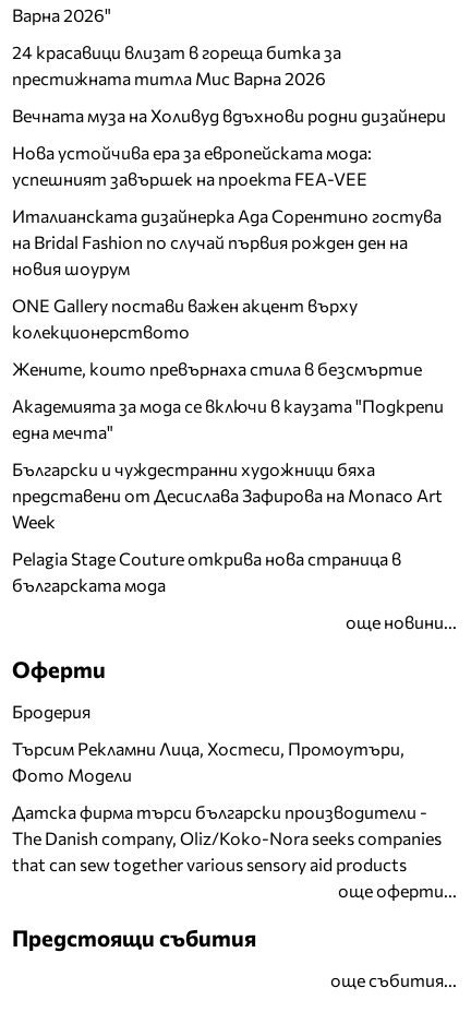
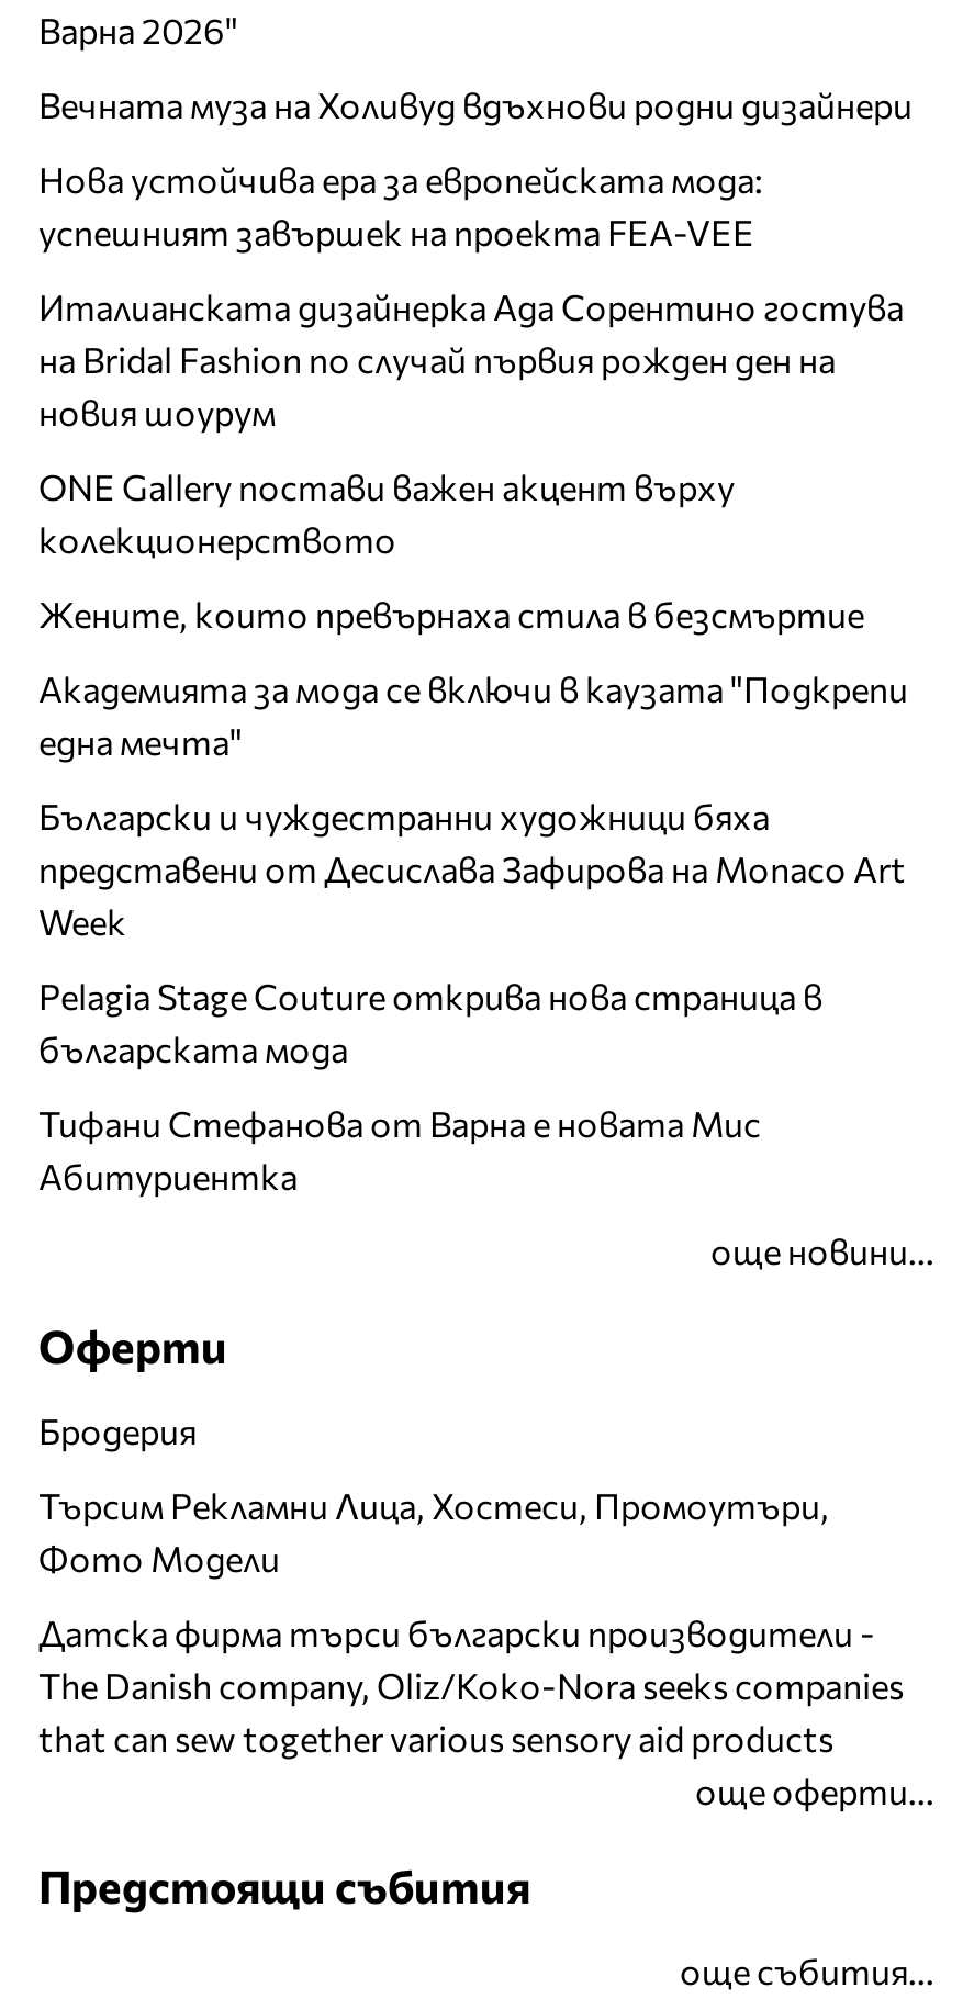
[12,41,341,88] 24 красавици влизат в гореща битка за | престижната титла Мис Варна 2026 -> none
moved [12,104,446,595] -> [38,83,912,1068]: Вечната муза на Холивуд вдъхнови родни дизайнери | Нова устойчива ера за европейската мода: | успешният завършек на проекта FEA-VEE | ... | Pelagia Stage Couture открива нова страница в | българската мода
none -> [38,1101,761,1196] Тифани Стефанова от Варна е новата Мис | Абитуриентка

